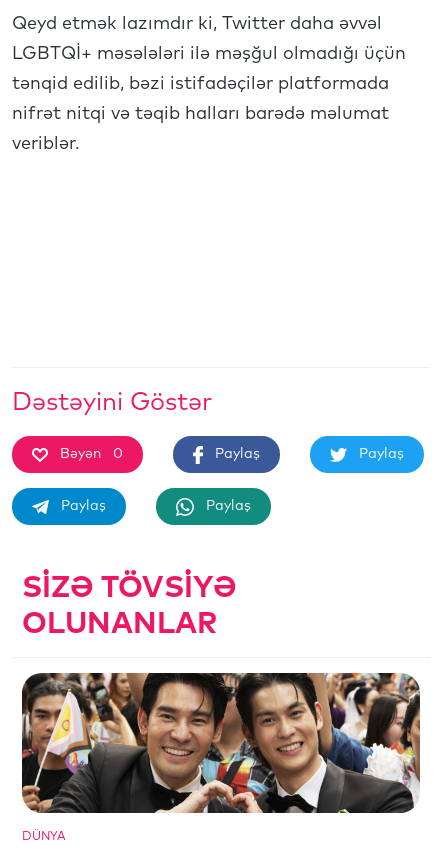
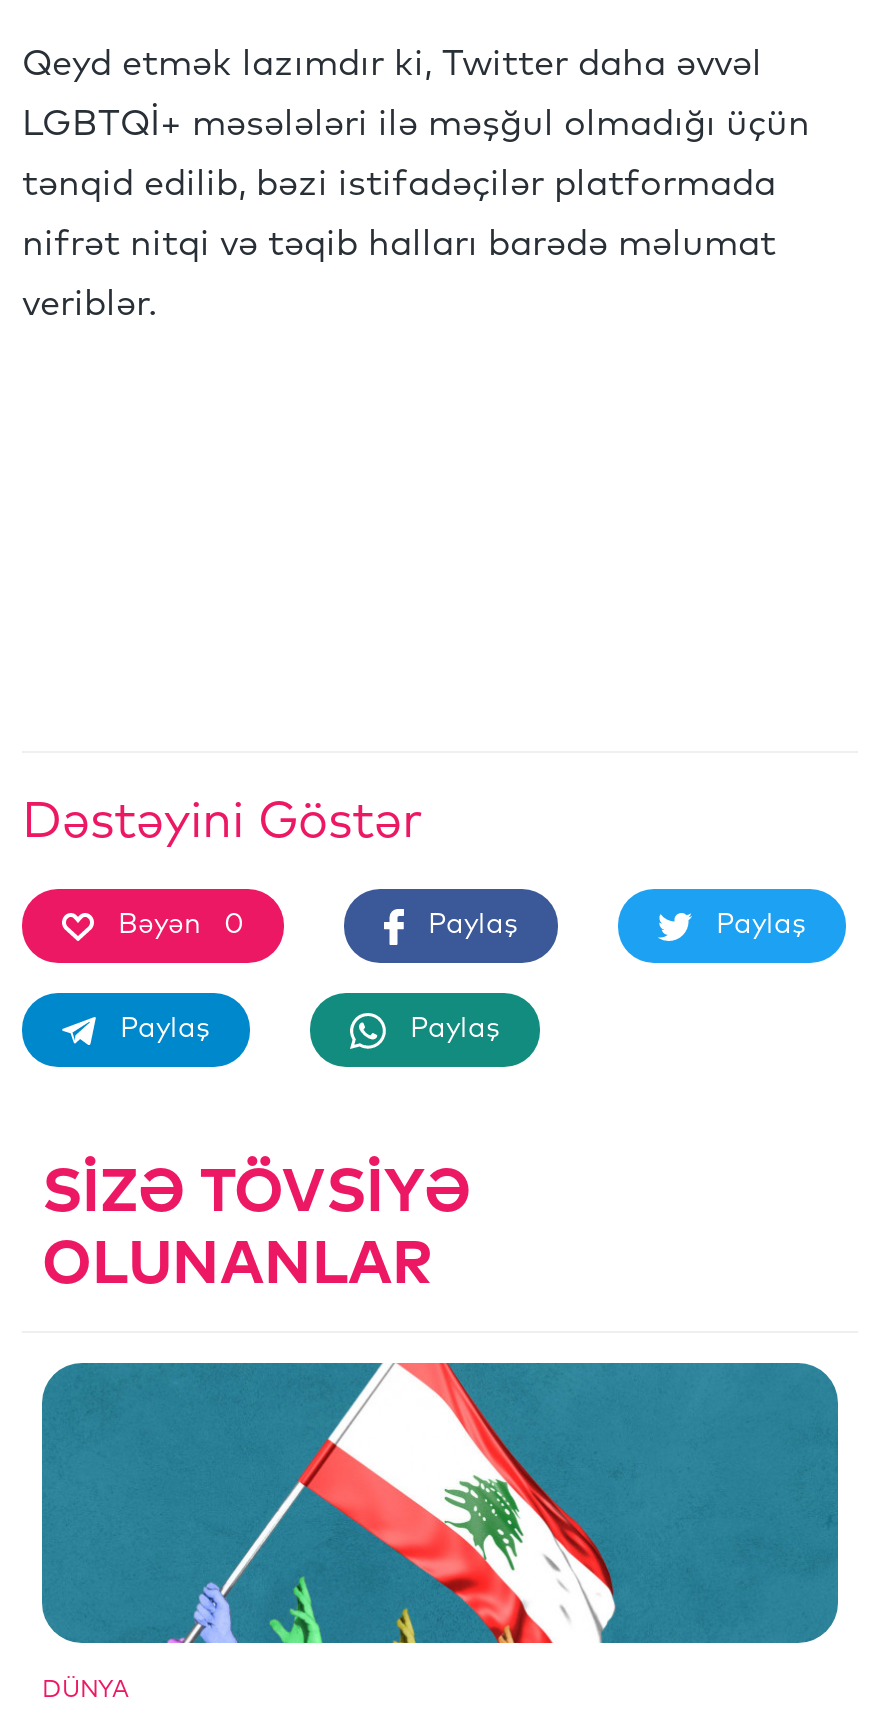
[21,672,421,814] [image] -> [40,1361,840,1645] [image]

